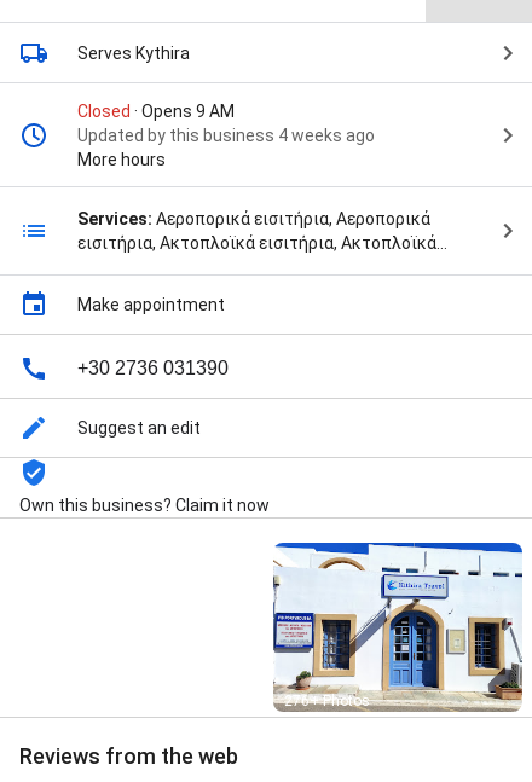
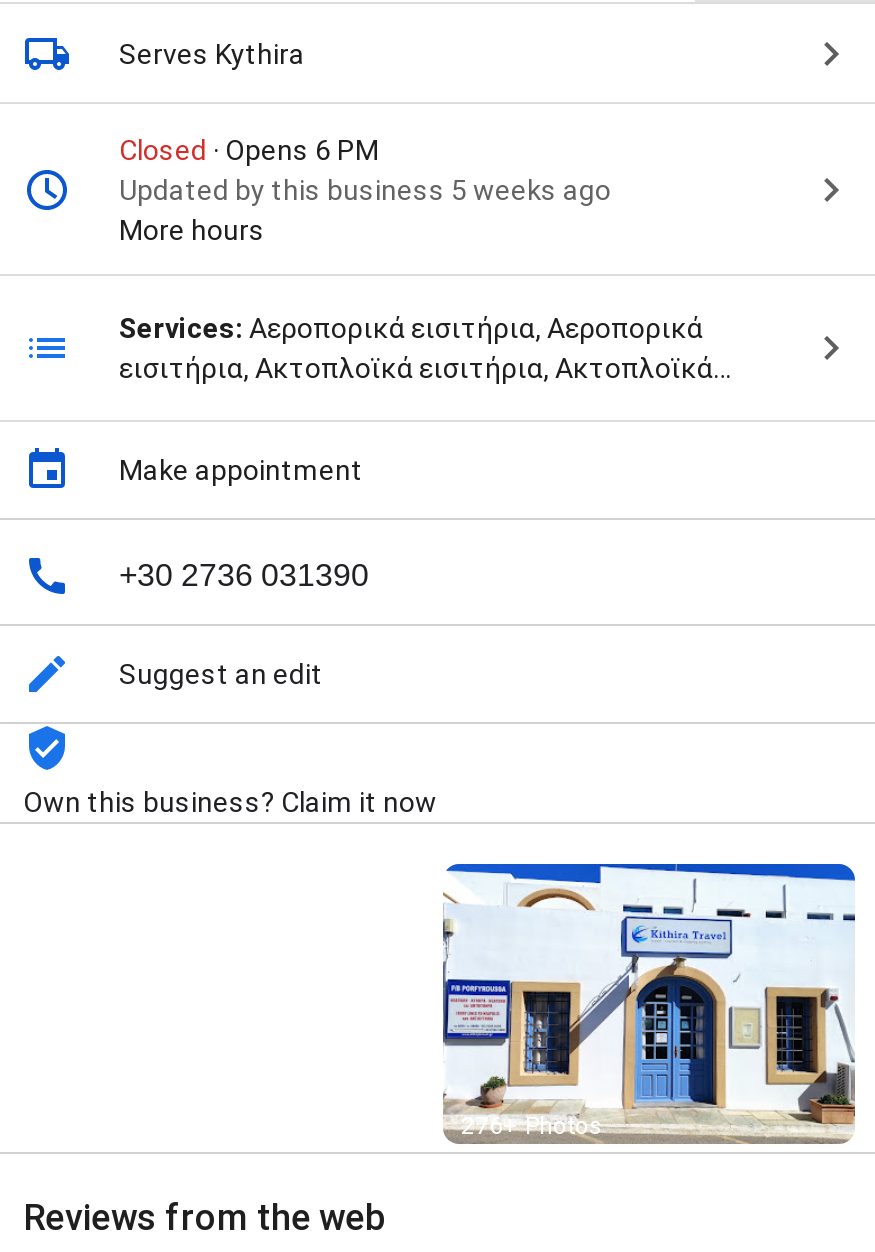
[77,102,235,121] Closed · Opens 9 AM -> [119,134,379,166] Closed · Opens 6 PM
[77,126,375,145] Updated by this business 4 weeks ago -> [119,174,611,206] Updated by this business 5 weeks ago

